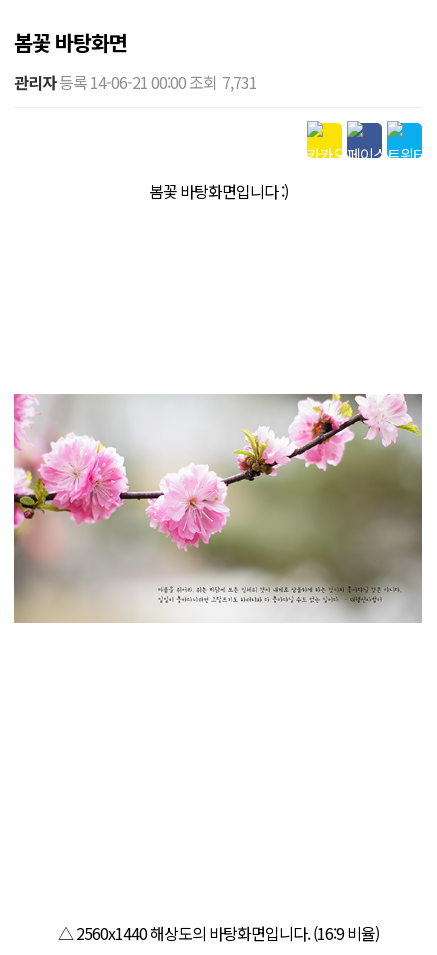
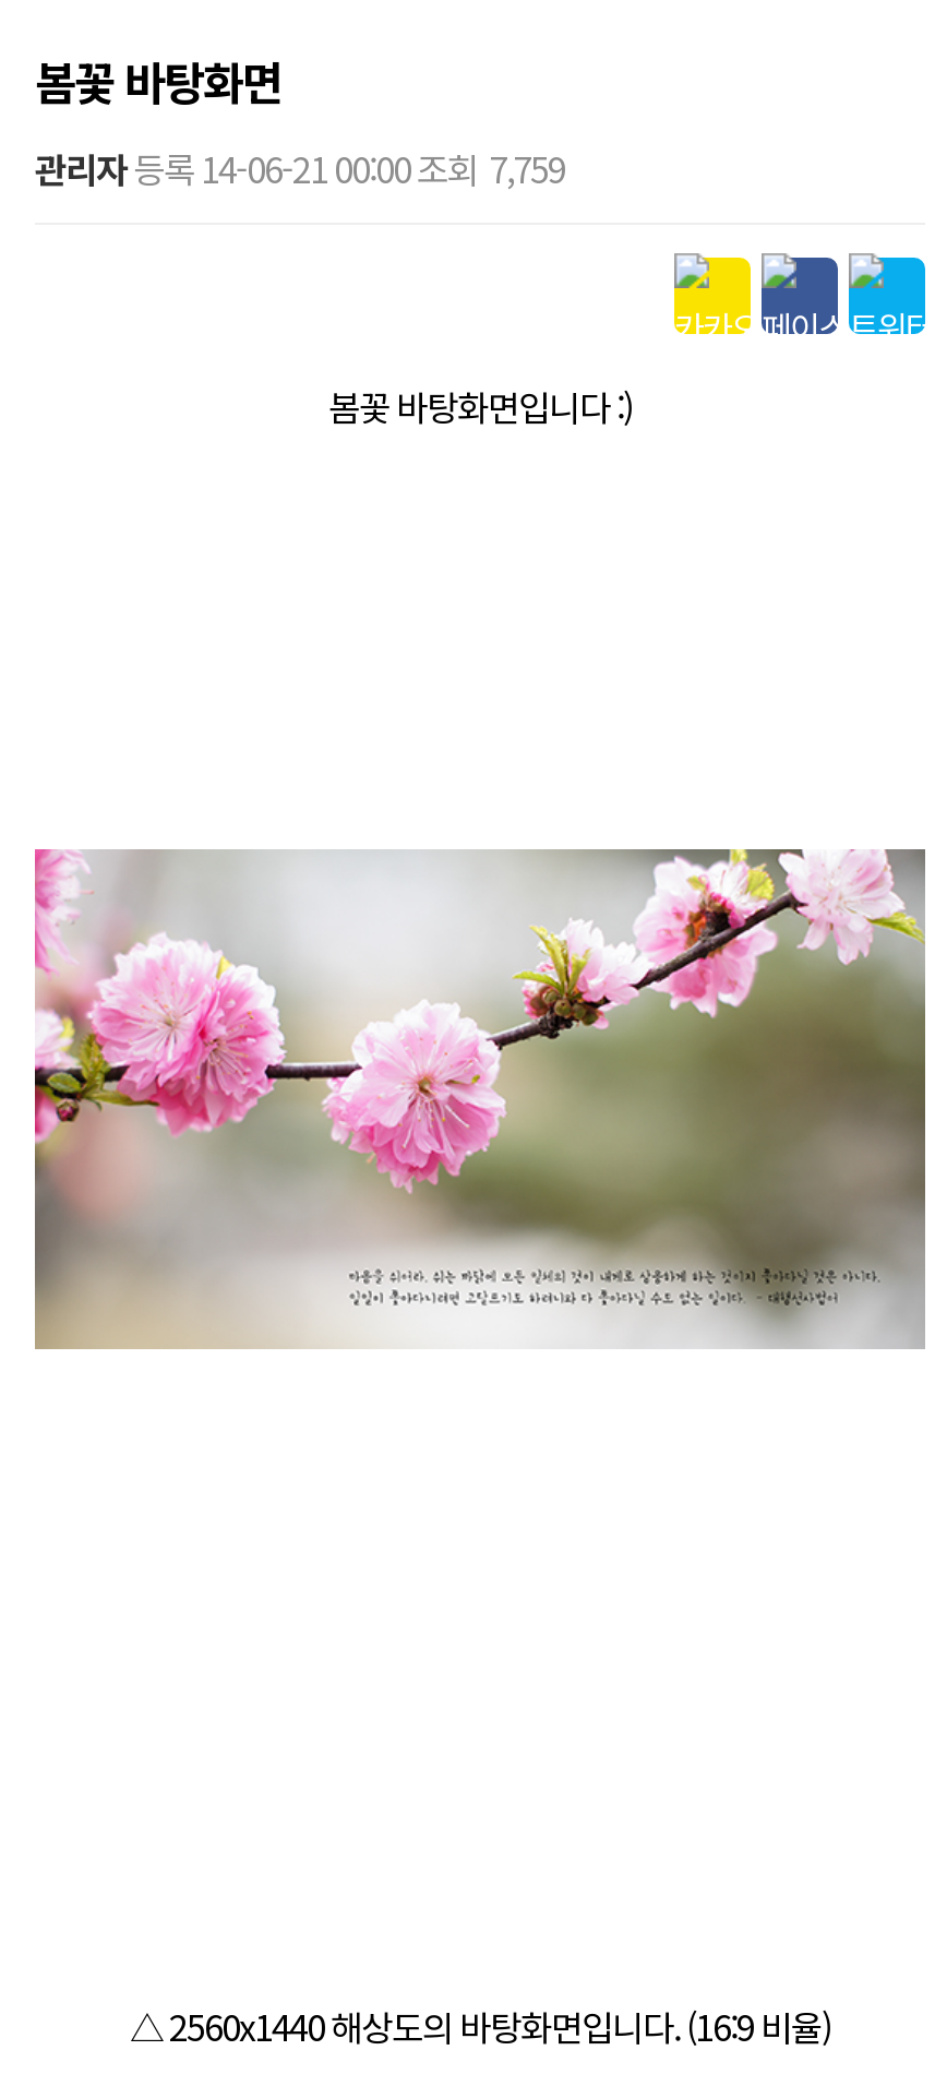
[14,70,257,94] 관리자 등록 14-06-21 00:00조회 7,731 -> [35,142,565,194] 관리자 등록 14-06-21 00:00조회 7,759

